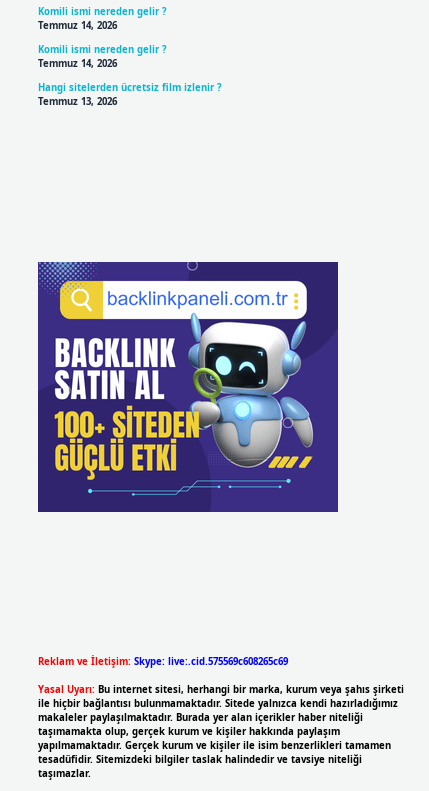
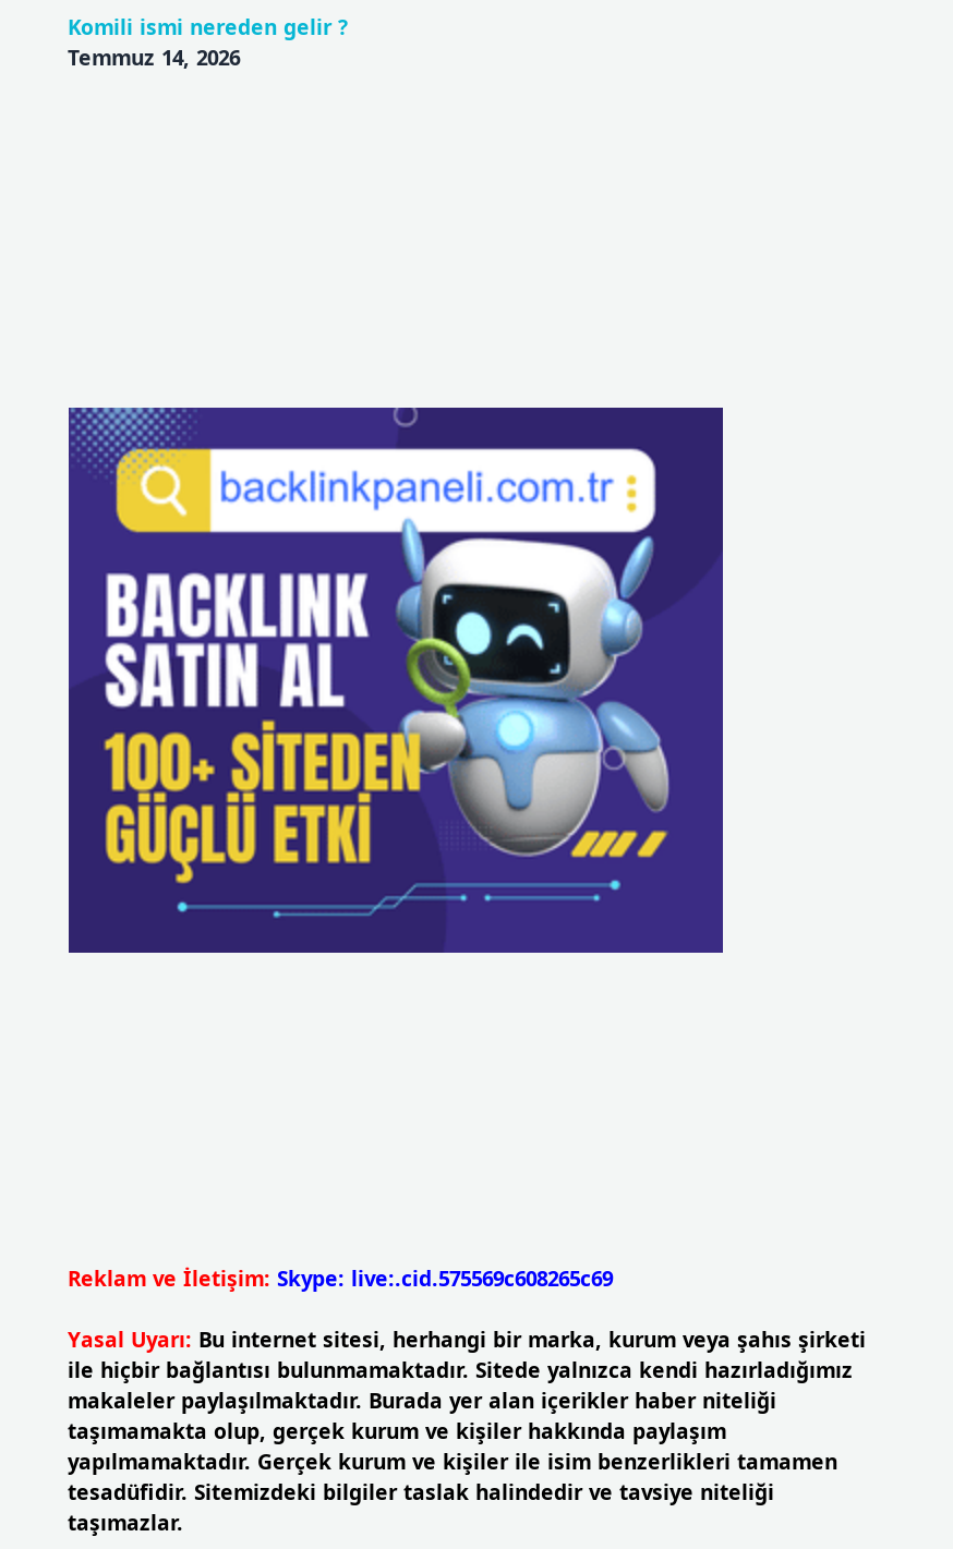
[37,43,221,108] Komili ismi nereden gelir ? | Temmuz 14, 2026 | Hangi sitelerden ücretsiz film izlenir ? | Temmuz 13, 2026 -> none

